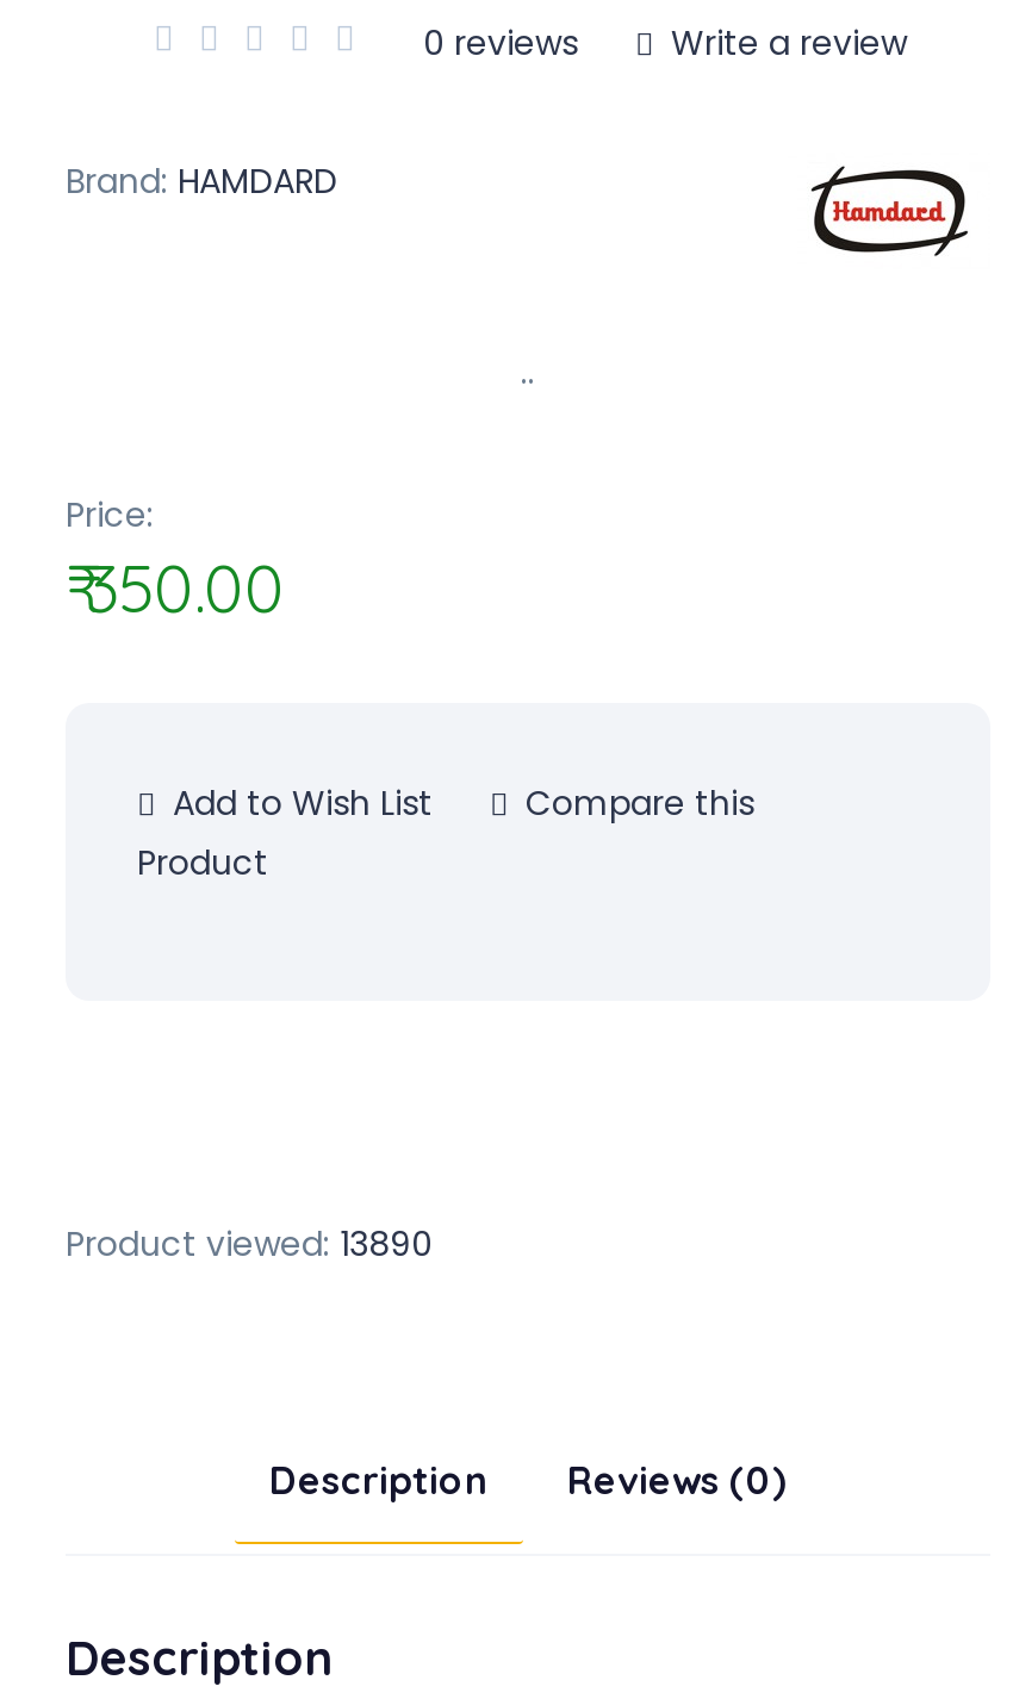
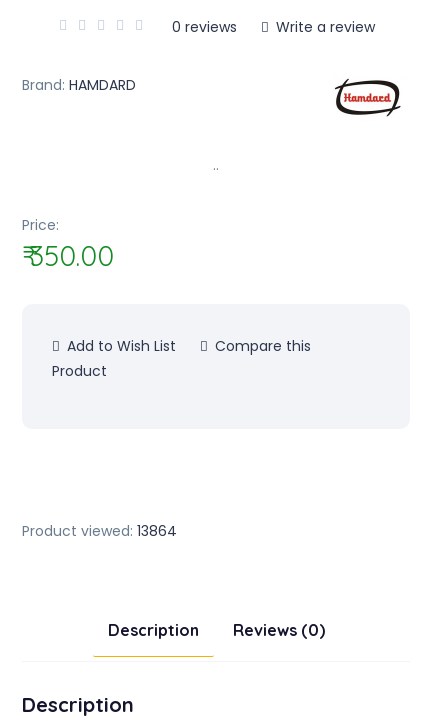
[66,1220,433,1268] Product viewed: 13890 -> [22,521,177,541] Product viewed: 13864

